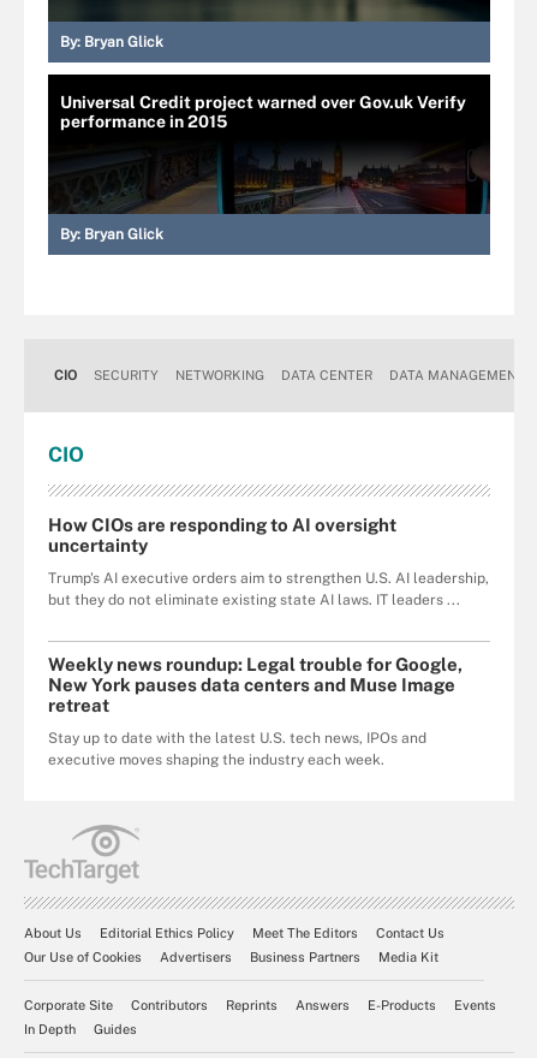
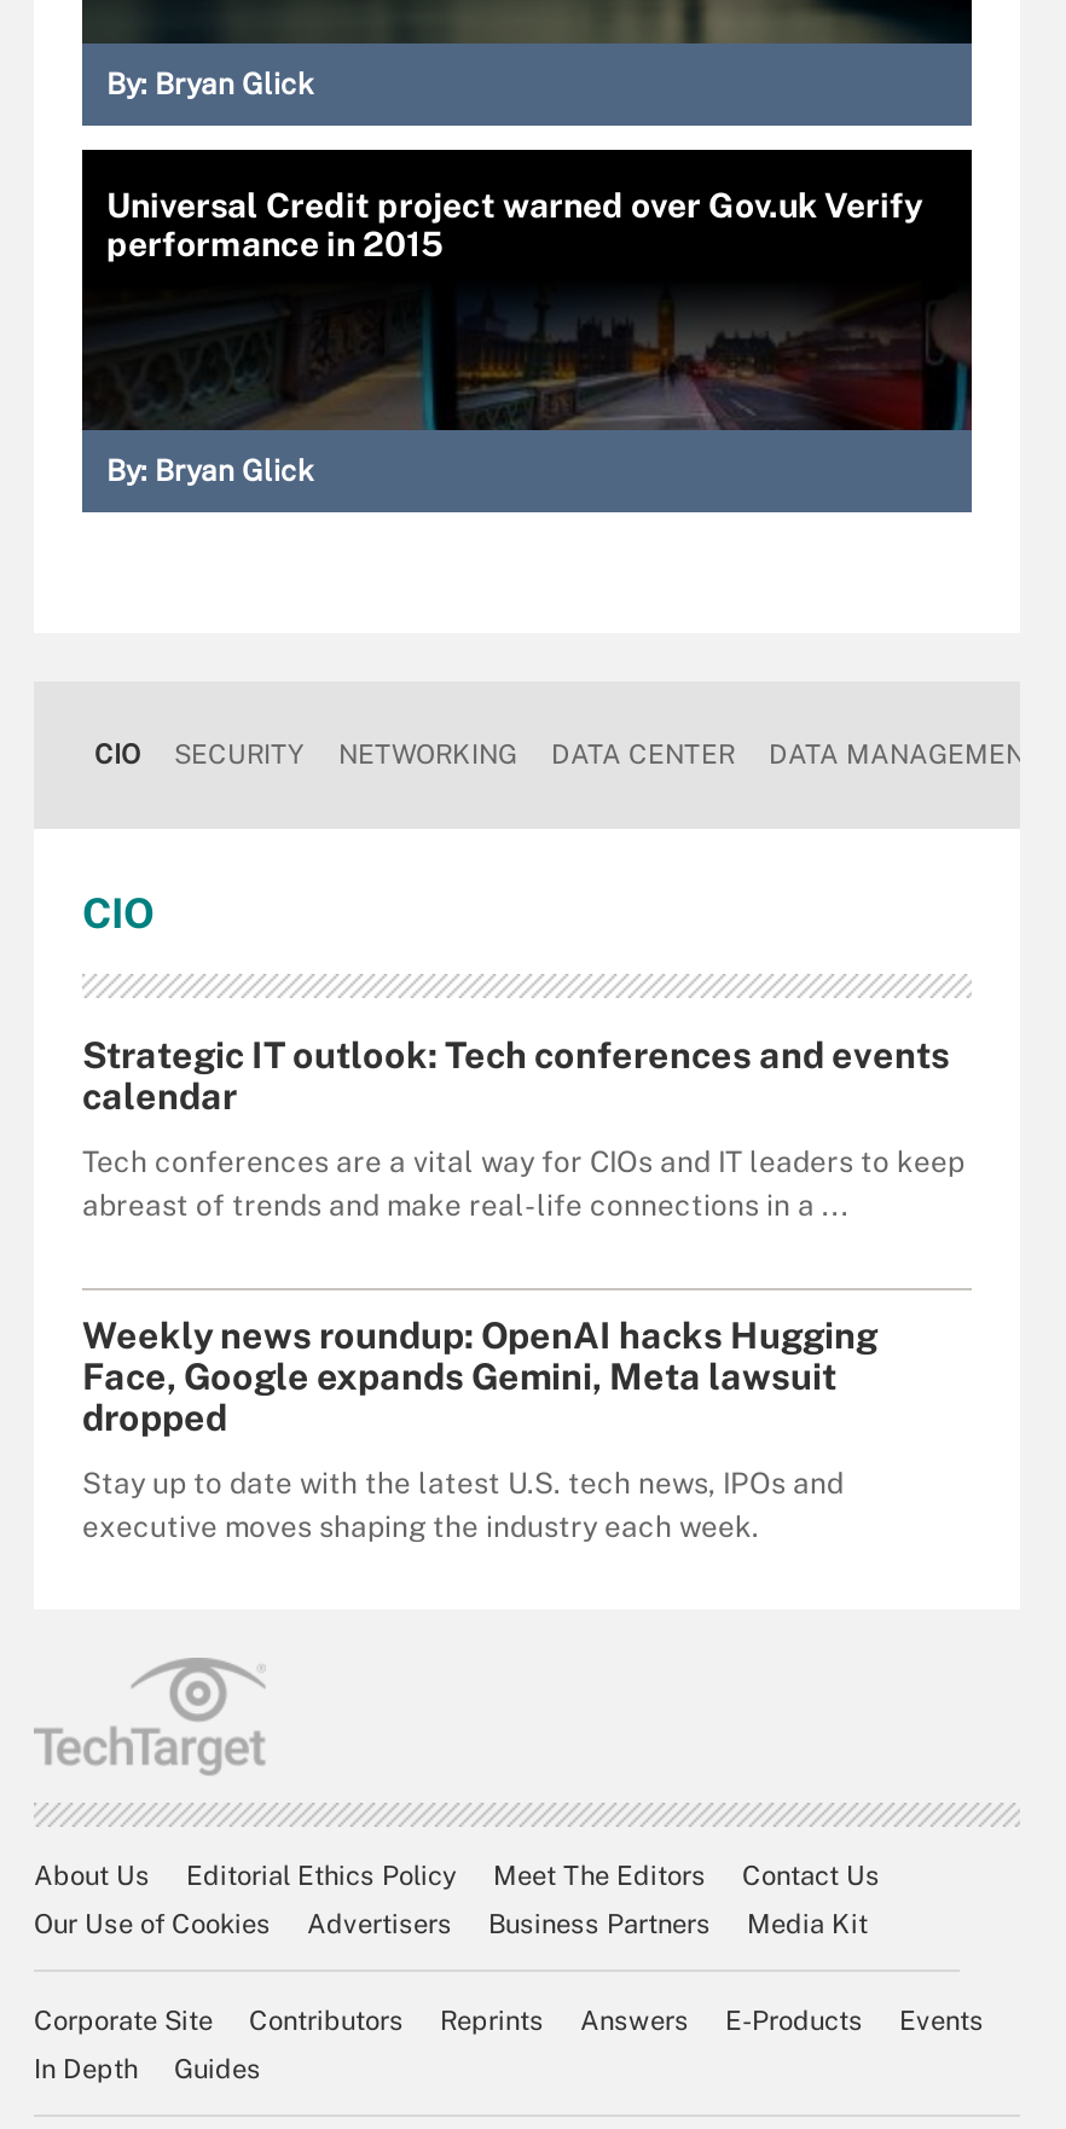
[48,515,396,555] How CIOs are responding to AI oversight | uncertainty -> [82,1034,950,1116] Strategic IT outlook: Tech conferences and events | calendar
[48,570,489,608] Trump's AI executive orders aim to strengthen U.S. AI leadership, | but they do not eliminate existing state AI laws. IT leaders ... -> [82,1145,964,1223] Tech conferences are a vital way for CIOs and IT leaders to keep | abreast of trends and make real-life connections in a ...
[48,654,463,715] Weekly news roundup: Legal trouble for Google, | New York pauses data centers and Muse Image | retreat -> [82,1315,877,1438] Weekly news roundup: OpenAI hacks Hugging | Face, Google expands Gemini, Meta lawsuit | dropped

